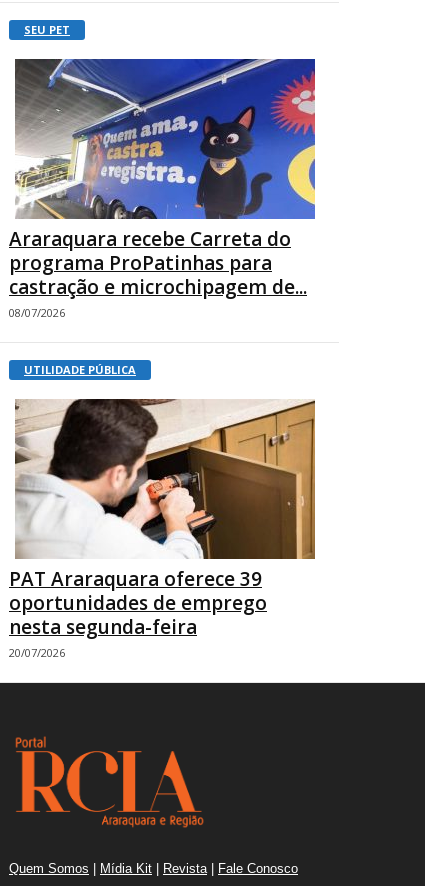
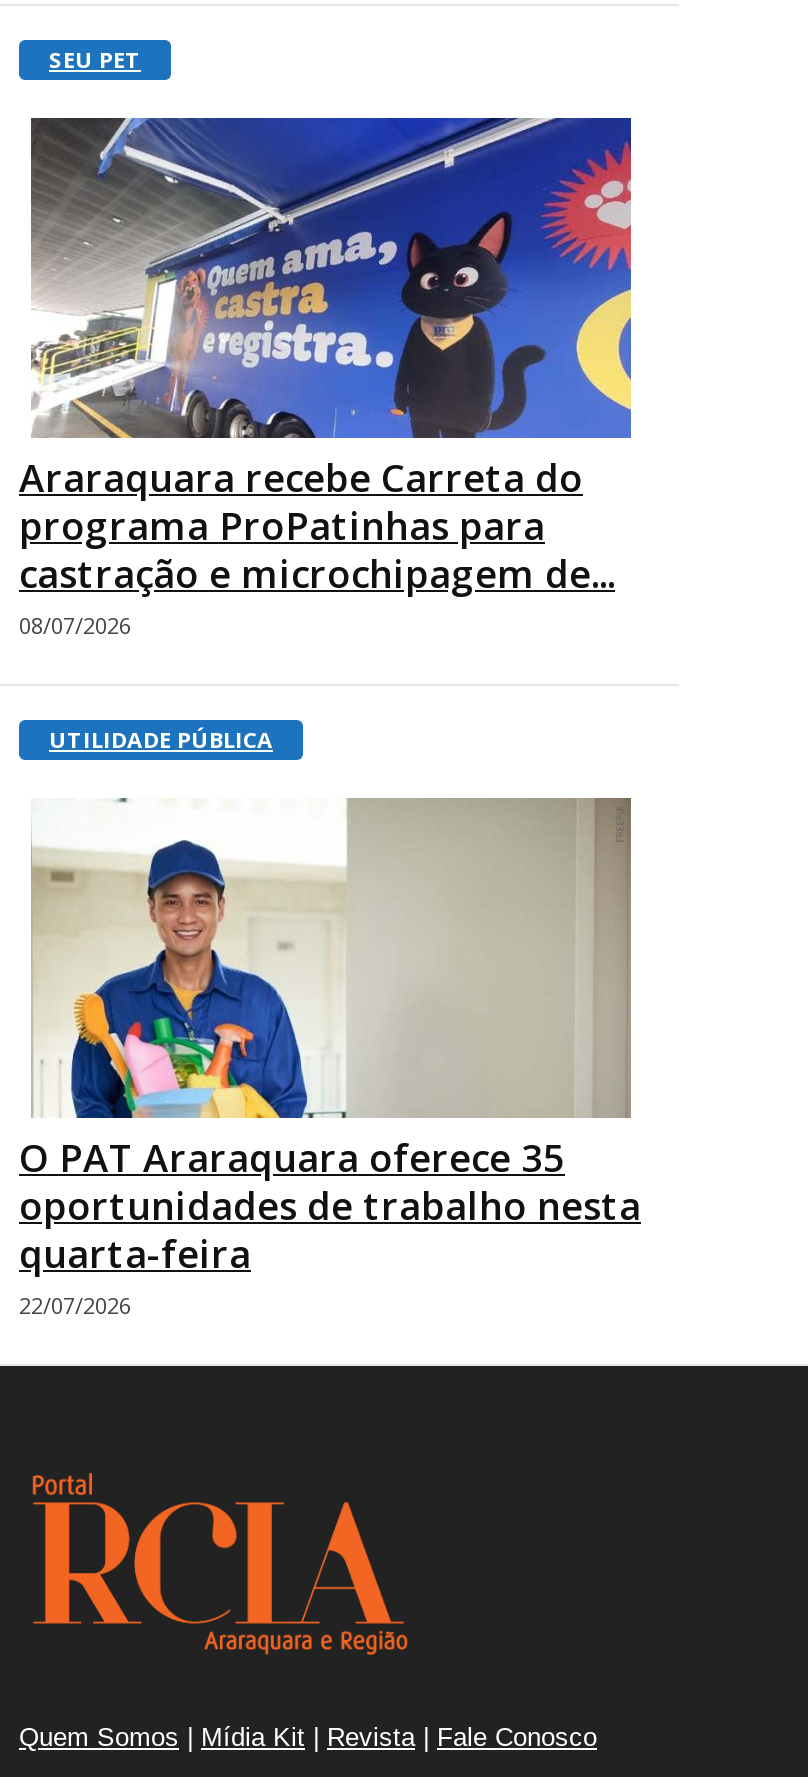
[9,398,315,660] [image] | PAT Araraquara oferece 39 | oportunidades de emprego | nesta segunda-feira | 20/07/2026 -> [19,798,641,1320] [image] | O PAT Araraquara oferece 35 | oportunidades de trabalho nesta | quarta-feira | 22/07/2026

